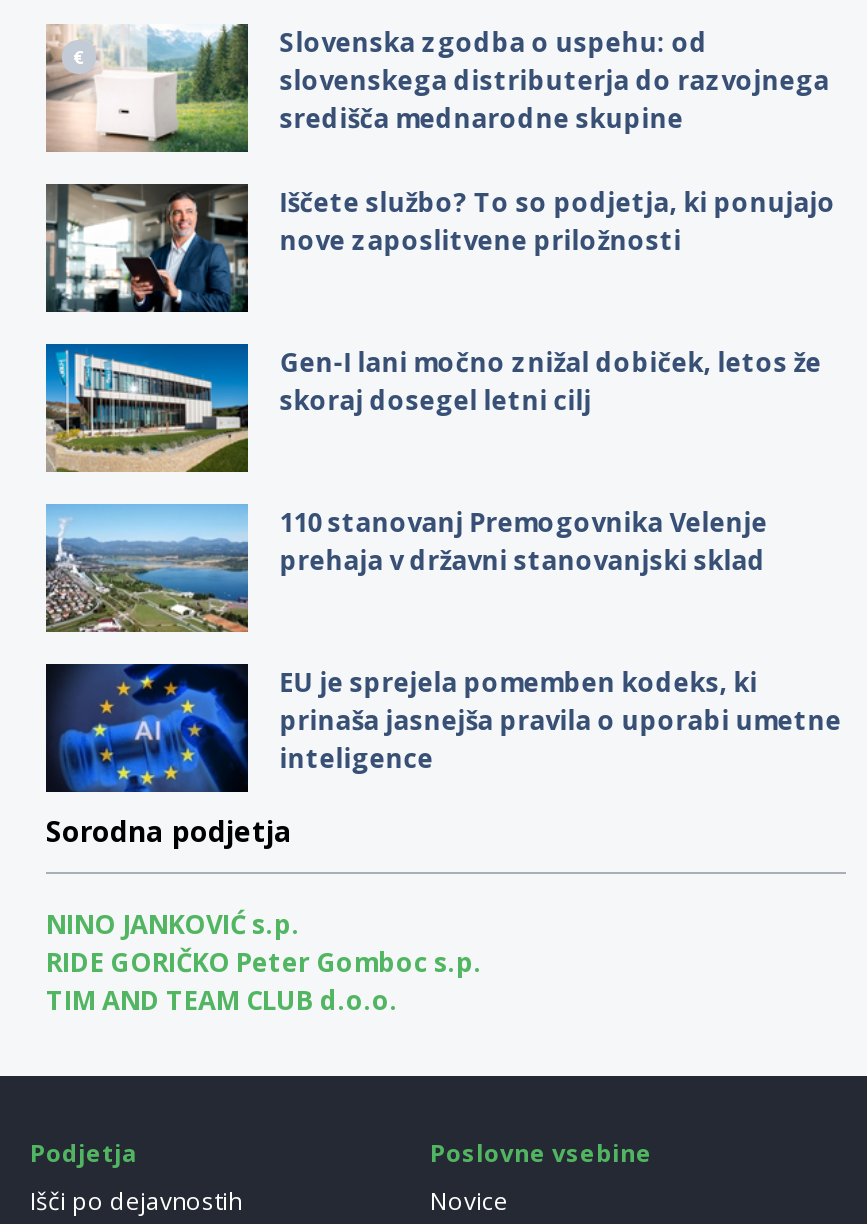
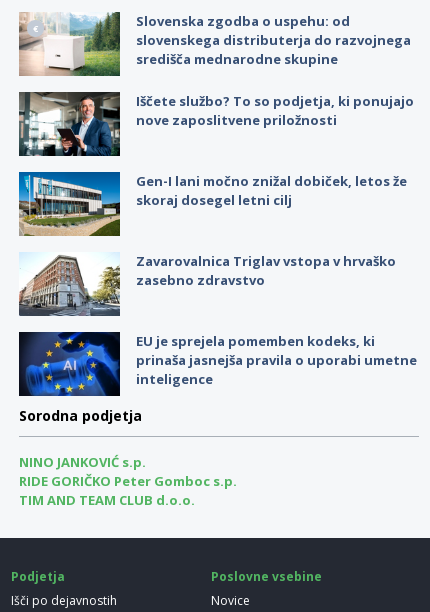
[44,502,768,634] [image] | 110 stanovanj Premogovnika Velenje | prehaja v državni stanovanjski sklad -> [19,252,396,317] [image] | Zavarovalnica Triglav vstopa v hrvaško | zasebno zdravstvo

